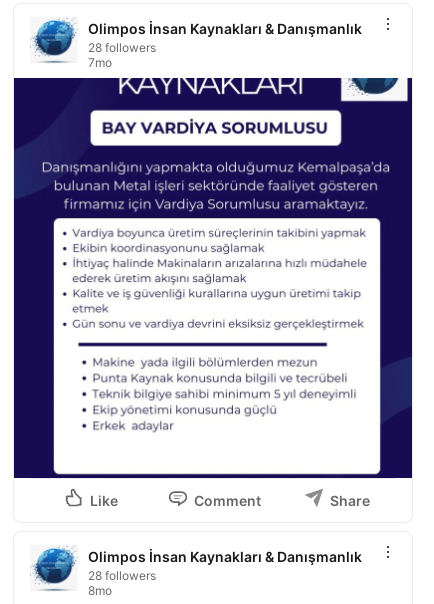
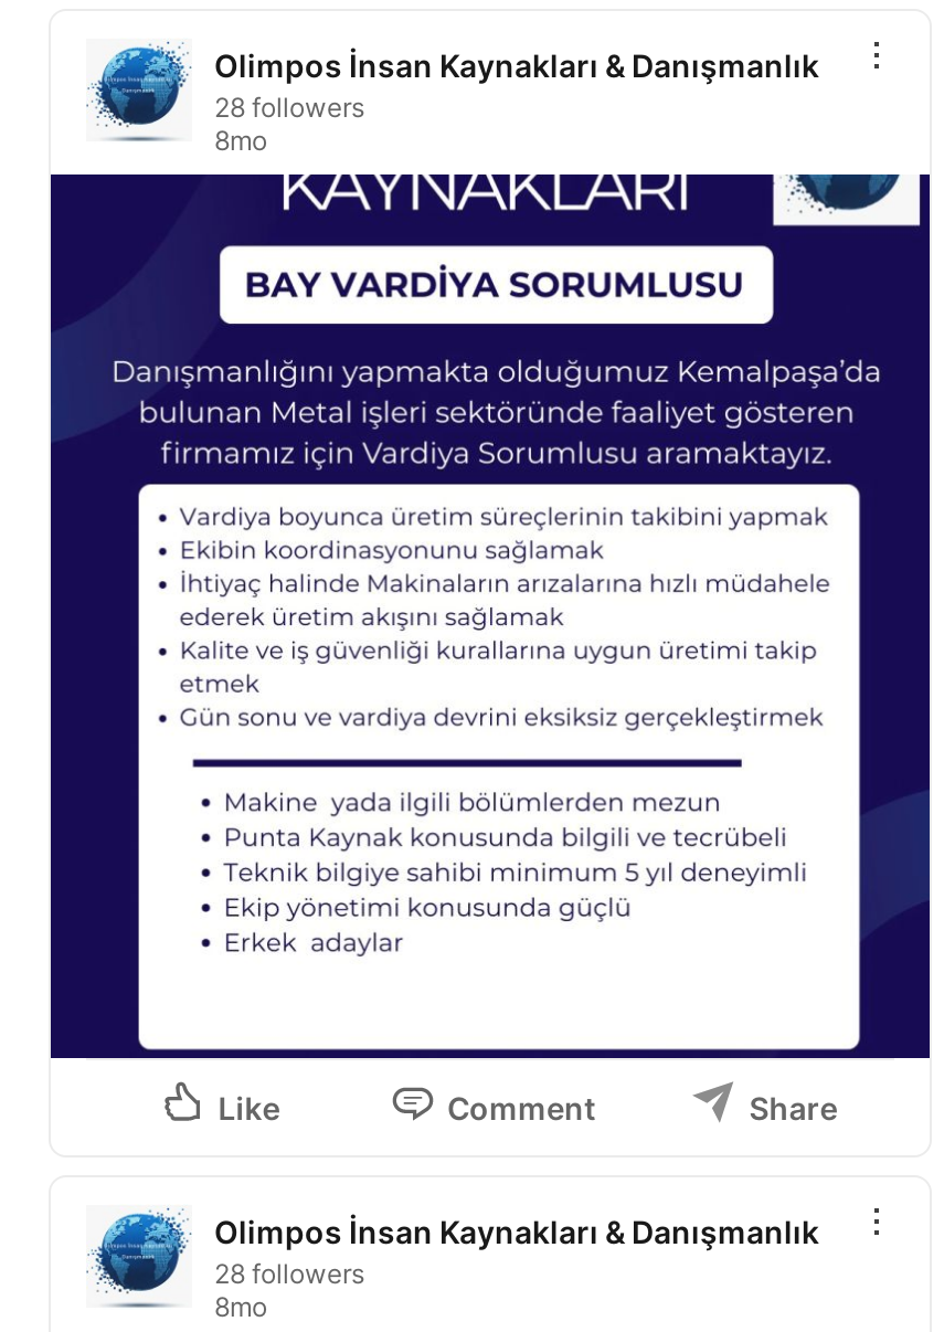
[88,55,112,70] 7mo -> [214,123,267,157] 8mo

